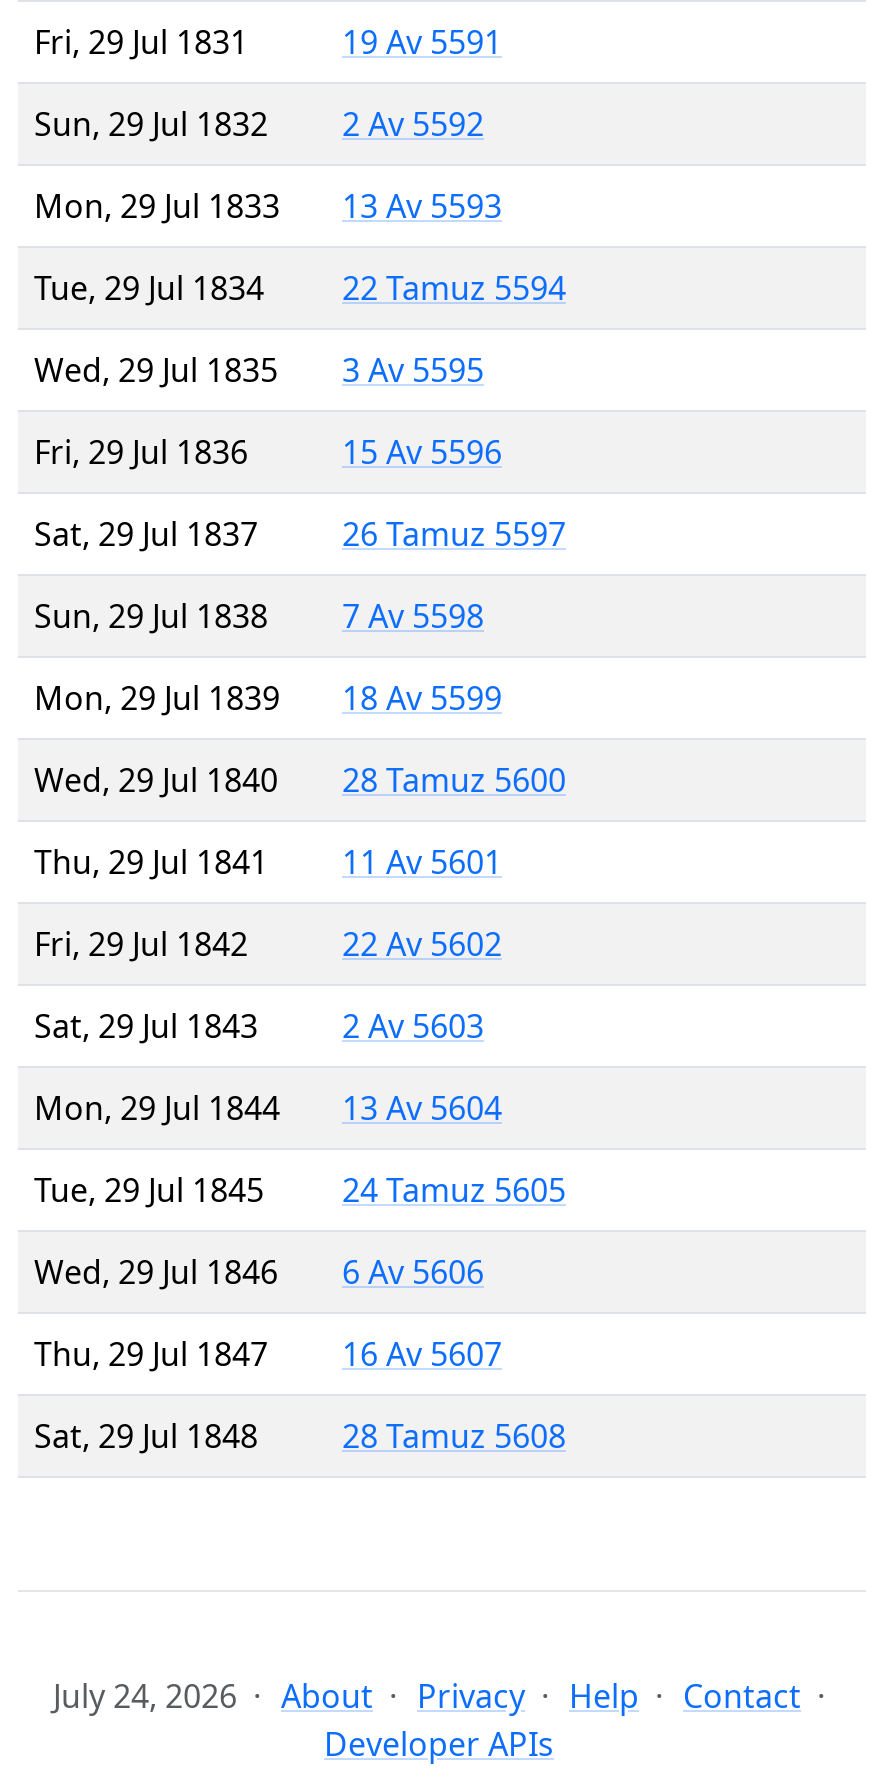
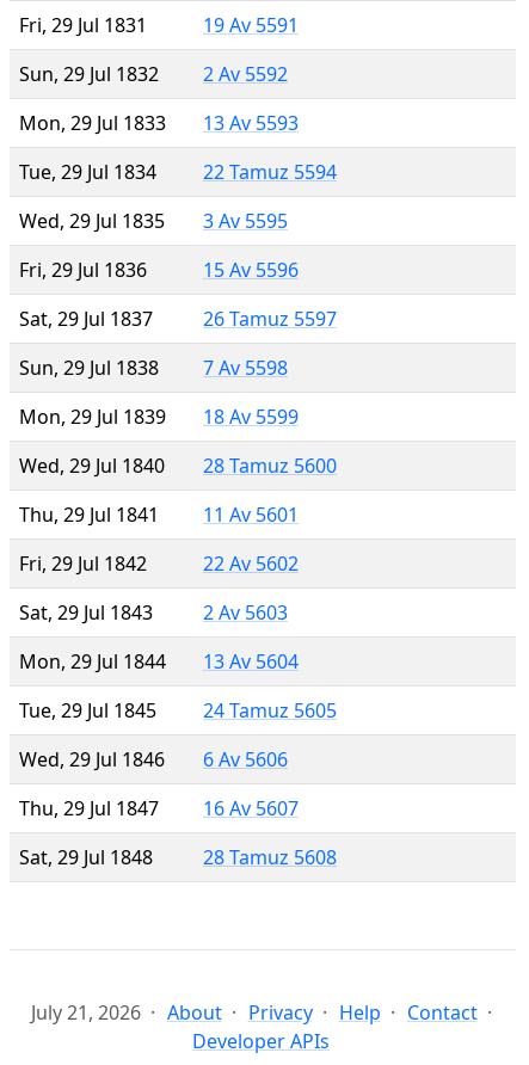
[53,1674,801,1718] July 24, 2026 About Privacy Help Contact -> [30,999,477,1026] July 21, 2026 About Privacy Help Contact

